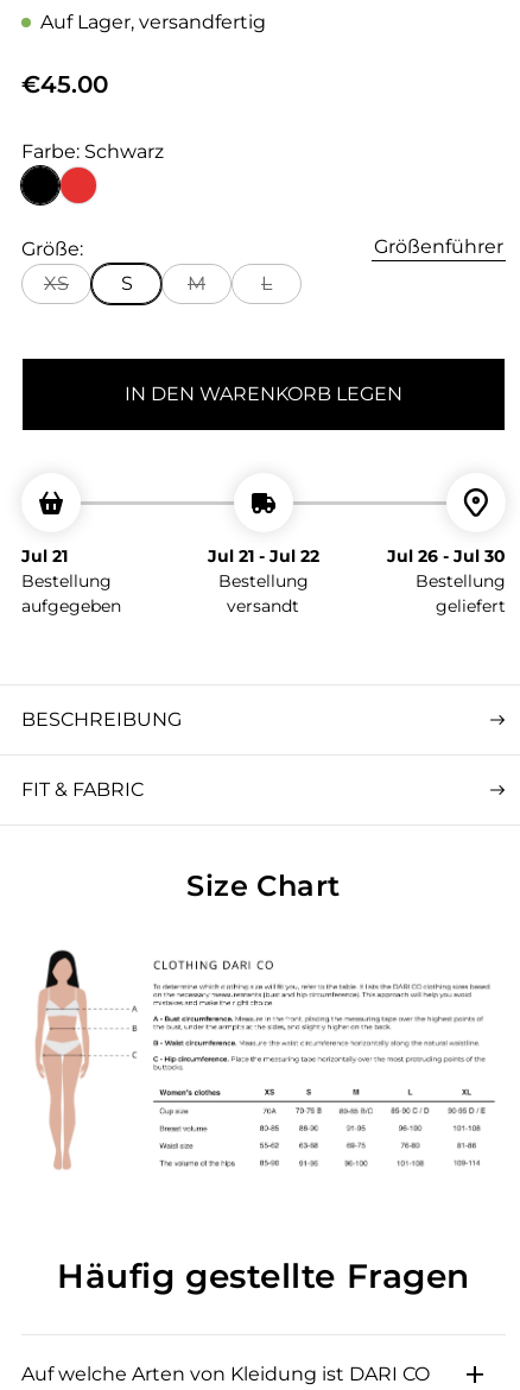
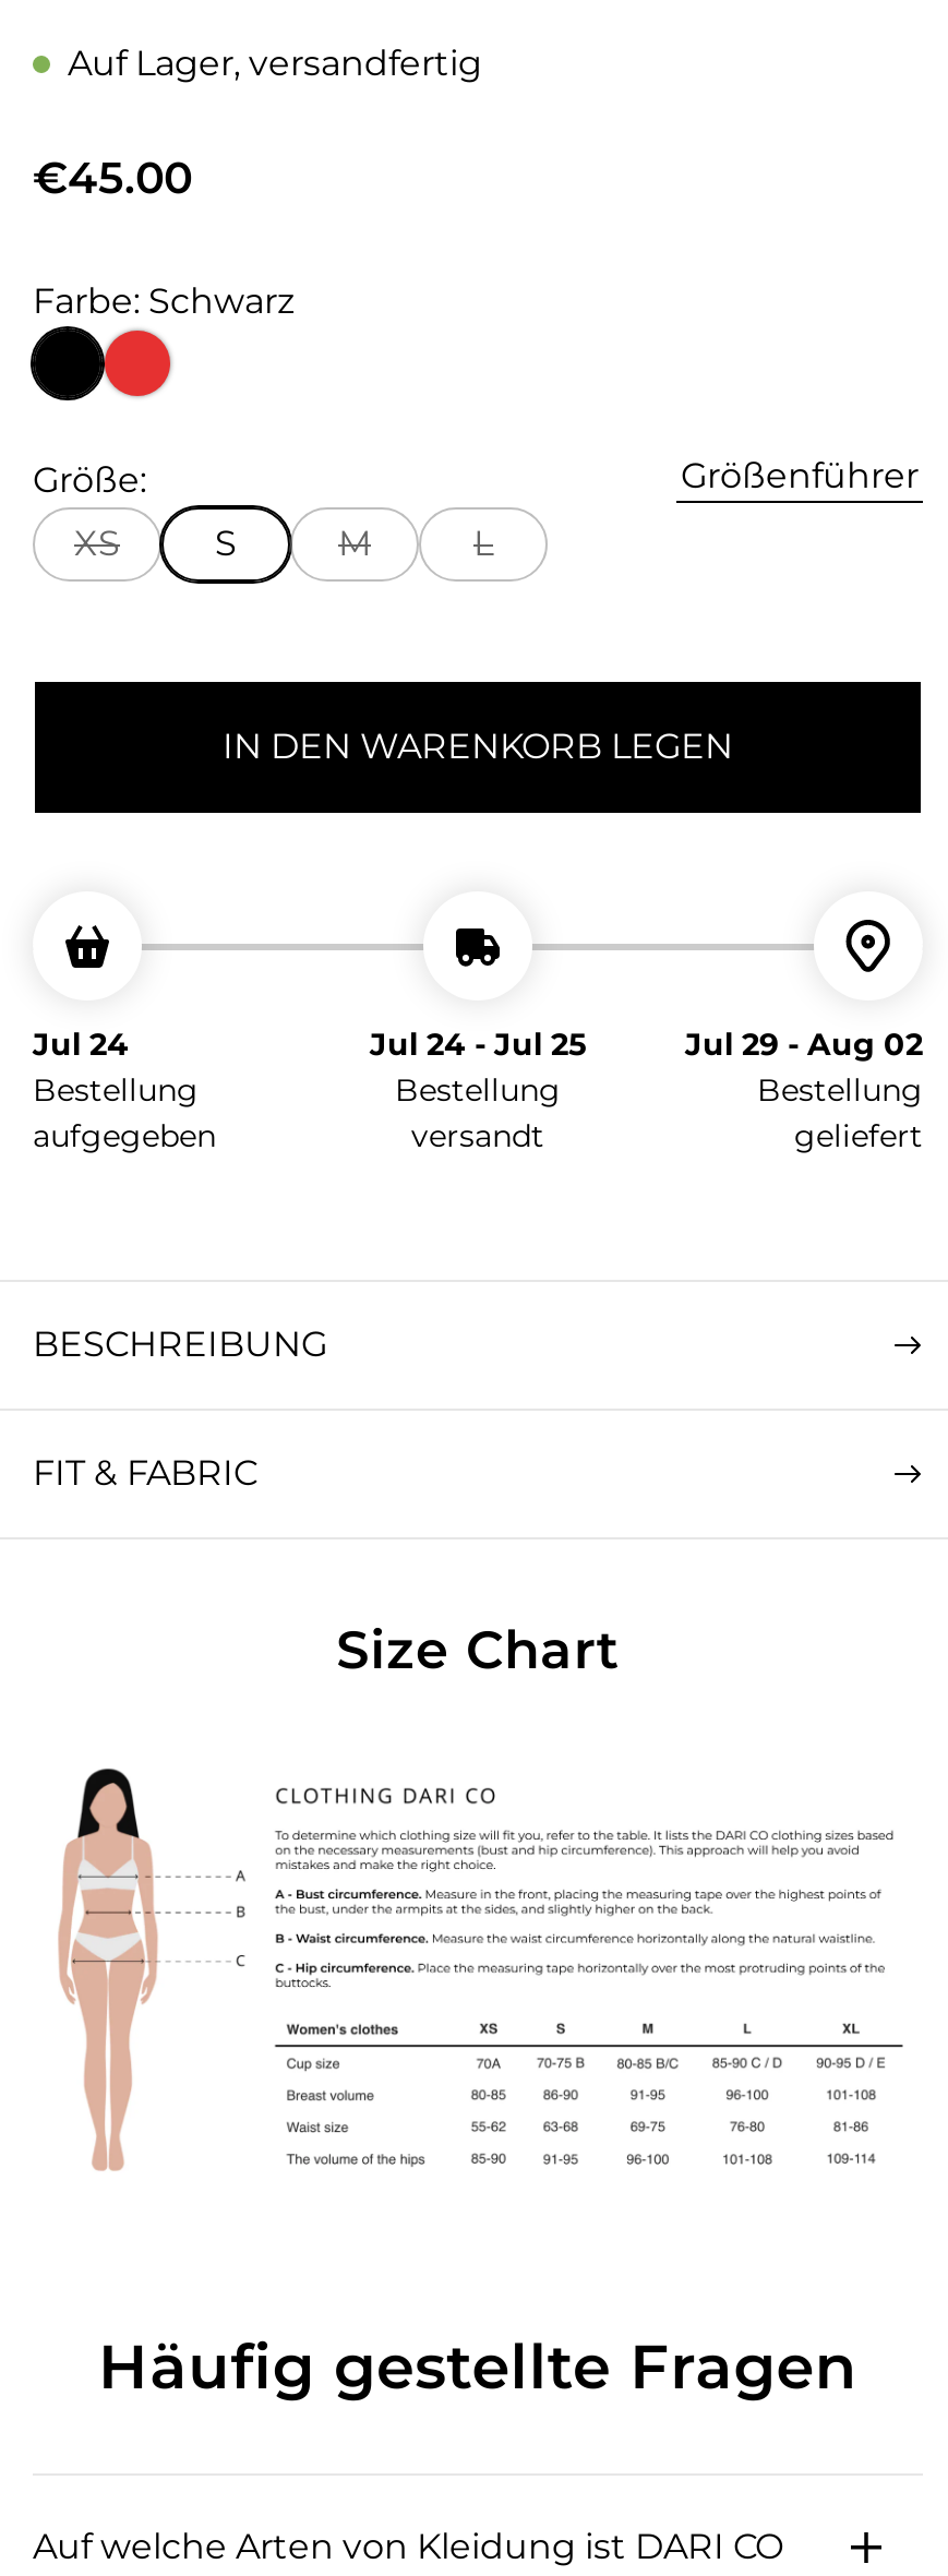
[21,545,68,567] Jul 21 -> [33,1025,129,1064] Jul 24
[208,545,319,567] Jul 21 - Jul 22 -> [370,1025,586,1064] Jul 24 - Jul 25
[387,545,506,567] Jul 26 - Jul 30 -> [685,1025,923,1064] Jul 29 - Aug 02

